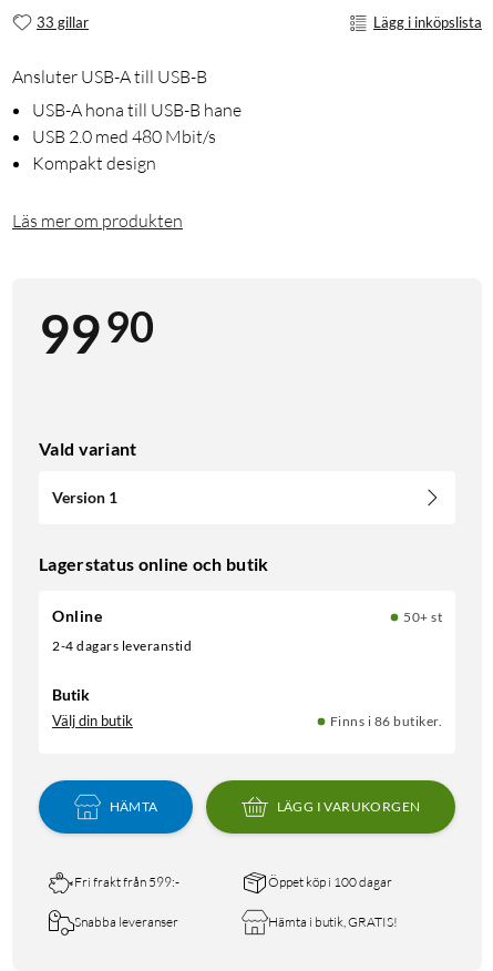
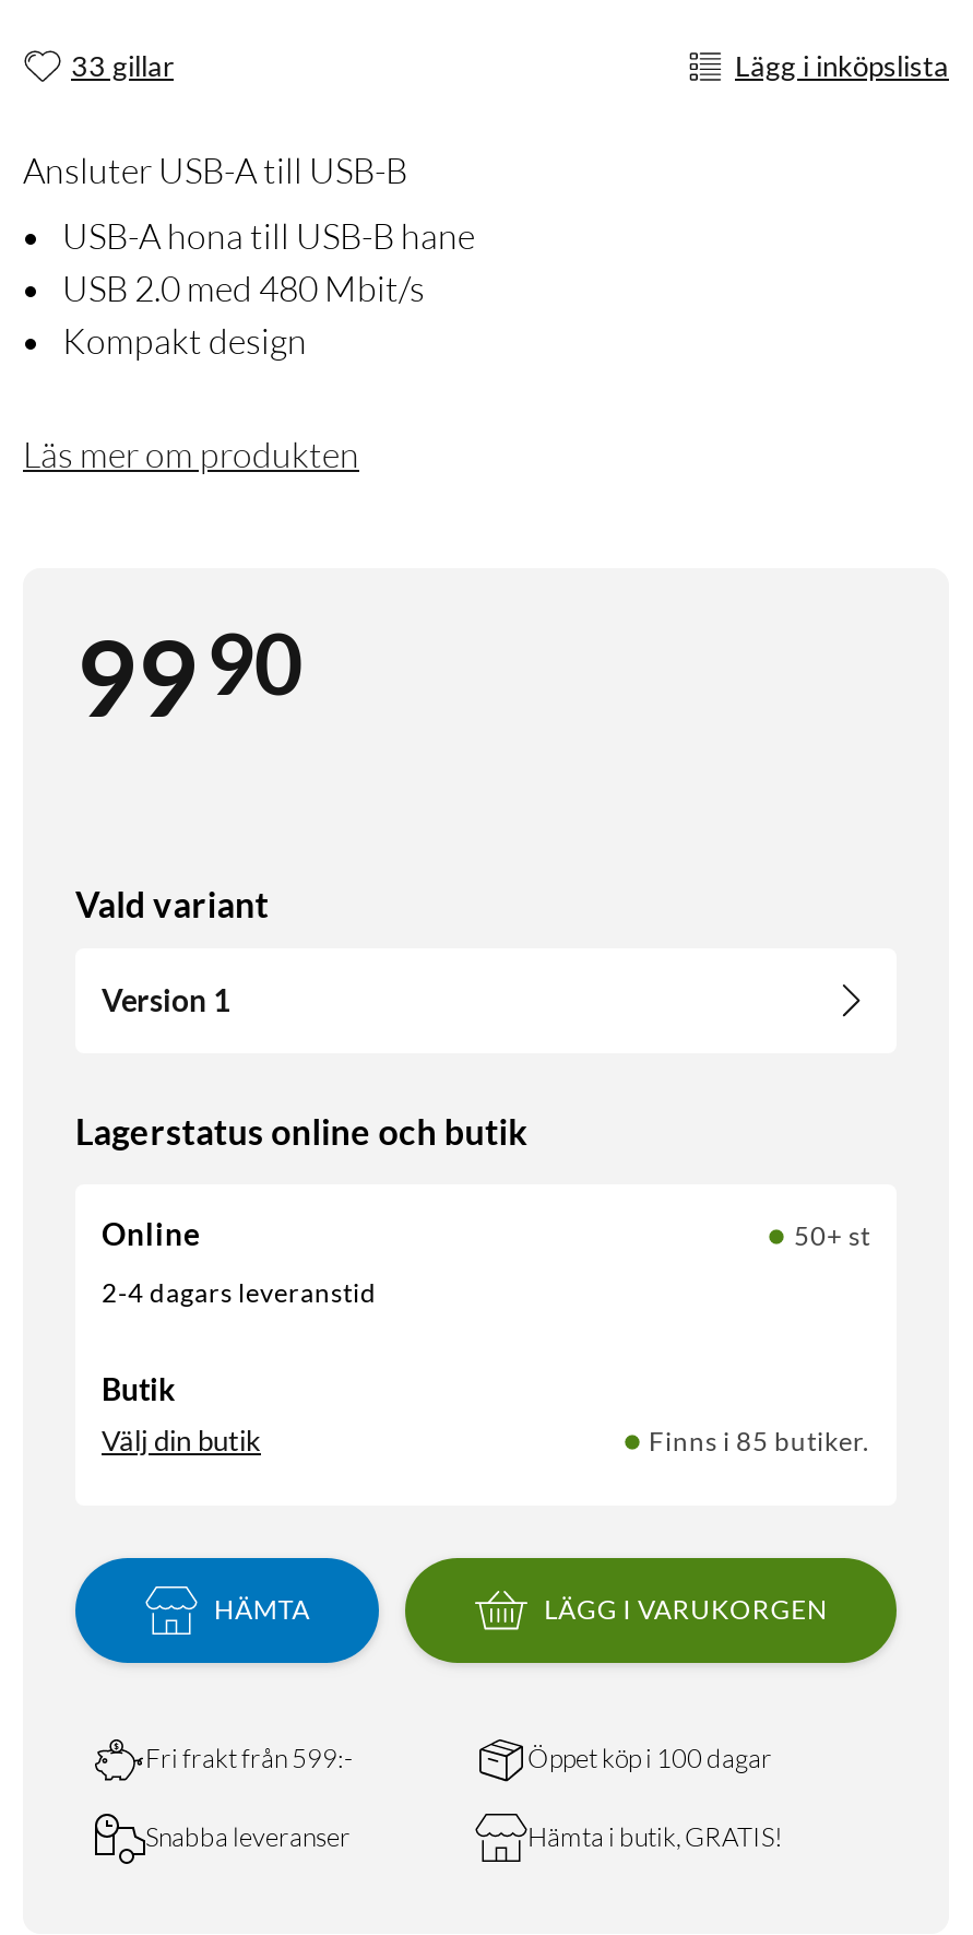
[330,713,442,729] Finns i 86 butiker. -> [649,1425,870,1458] Finns i 85 butiker.

